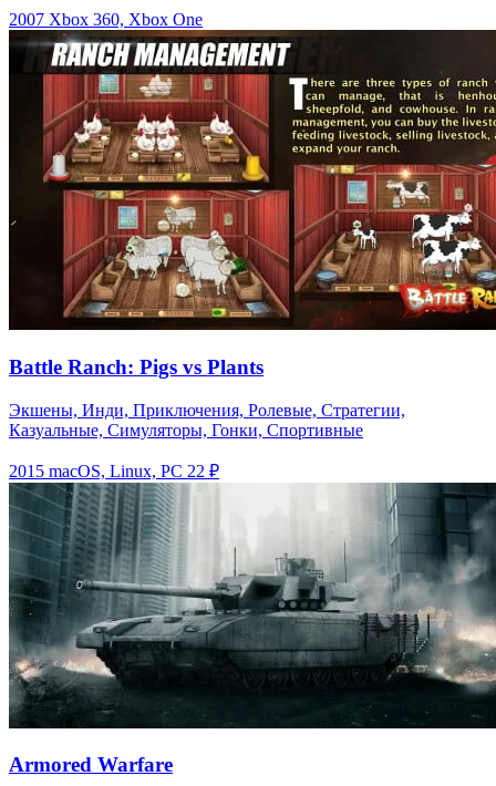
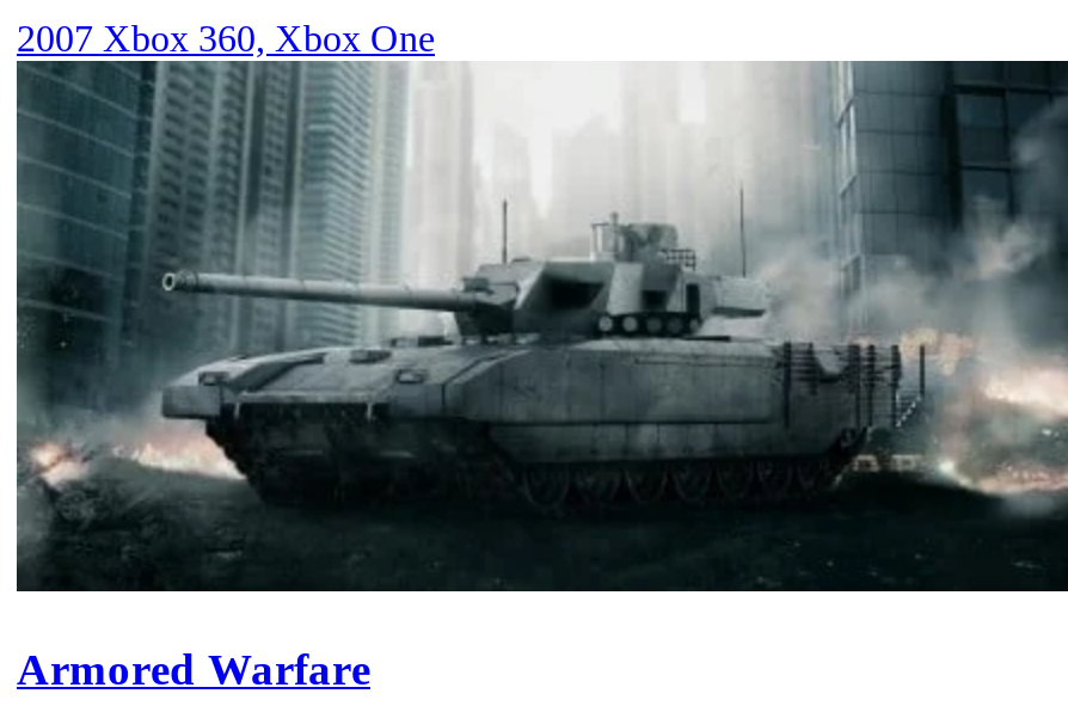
[8,29,493,480] [image] | Battle Ranch: Pigs vs Plants | Экшены, Инди, Приключения, Ролевые, Стратегии, | Казуальные, Симуляторы, Гонки, Спортивные | 2015 macOS, Linux, PC 22 ₽ -> none

